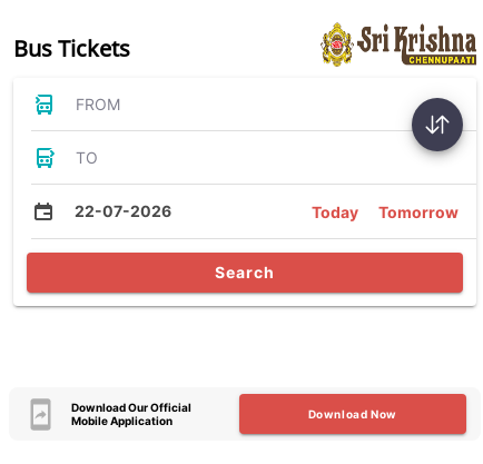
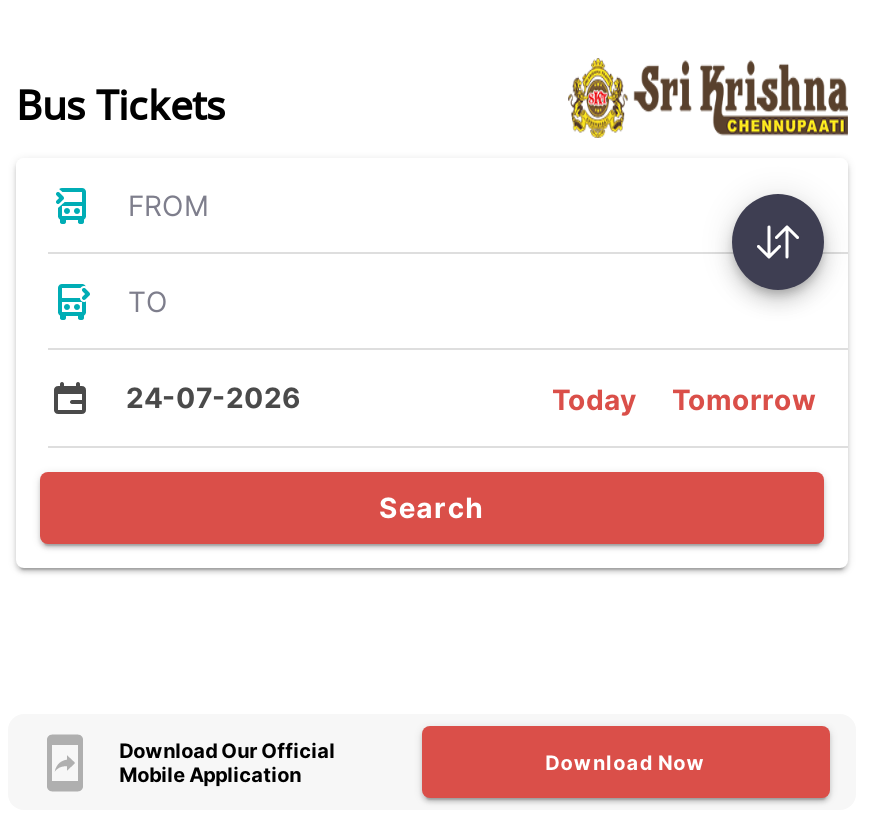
[75,201,171,220] 22-07-2026 -> [126,380,300,414] 24-07-2026

